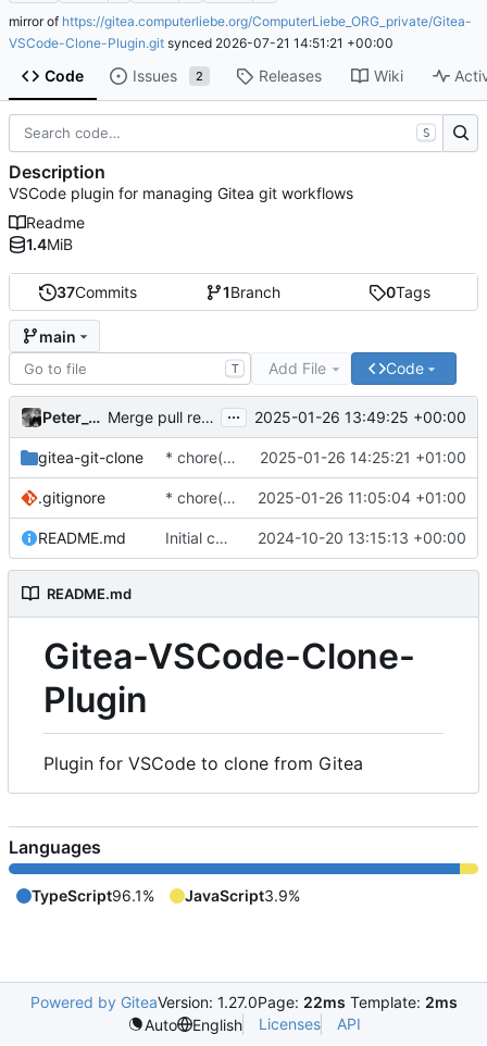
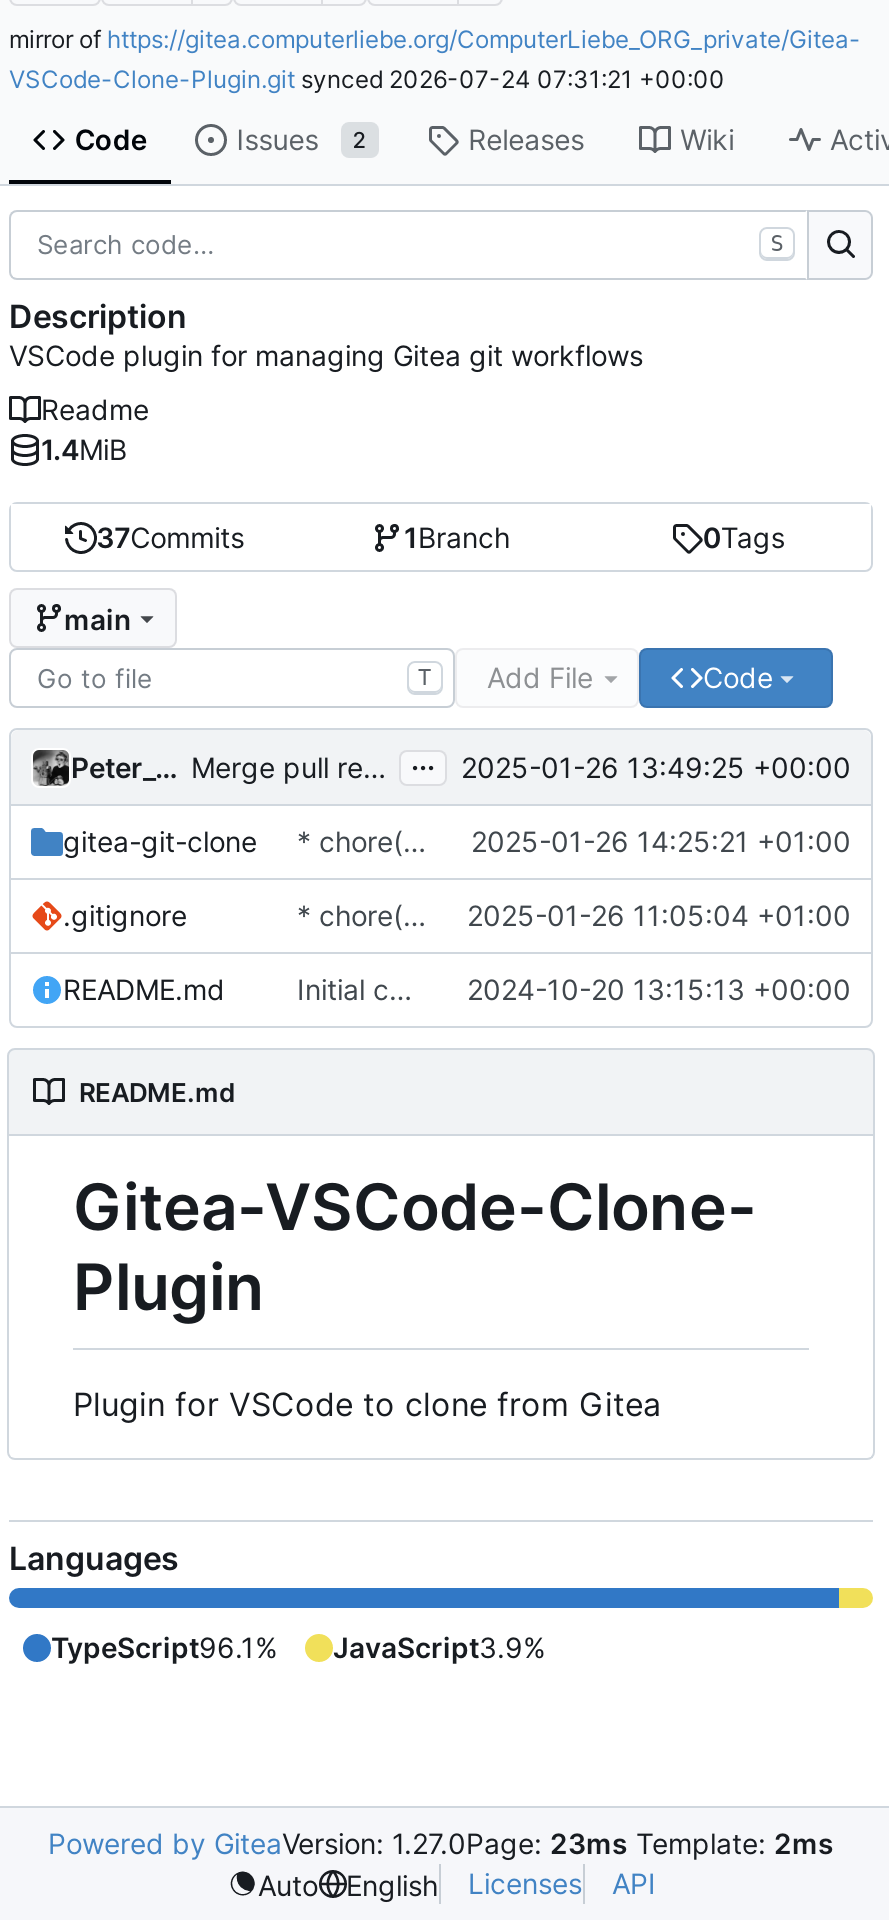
[9,34,394,51] VSCode-Clone-Plugin.git synced 2026-07-21 14:51:21 +00:00 -> [9,63,725,93] VSCode-Clone-Plugin.git synced 2026-07-24 07:31:21 +00:00
[30,993,457,1011] Powered by GiteaVersion: 1.27.0Page: 22ms Template: 2ms -> [48,1826,834,1860] Powered by GiteaVersion: 1.27.0Page: 23ms Template: 2ms

